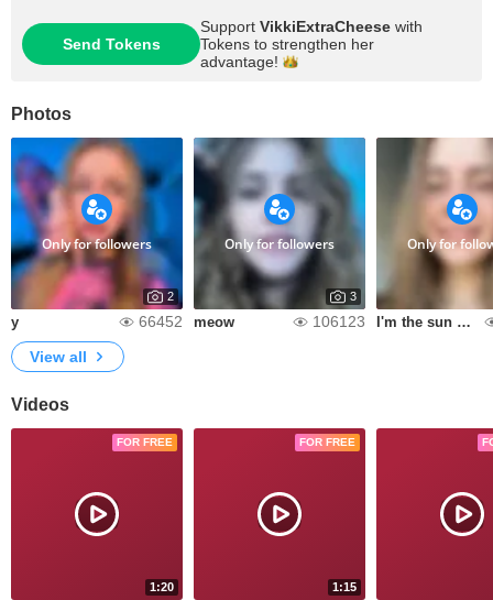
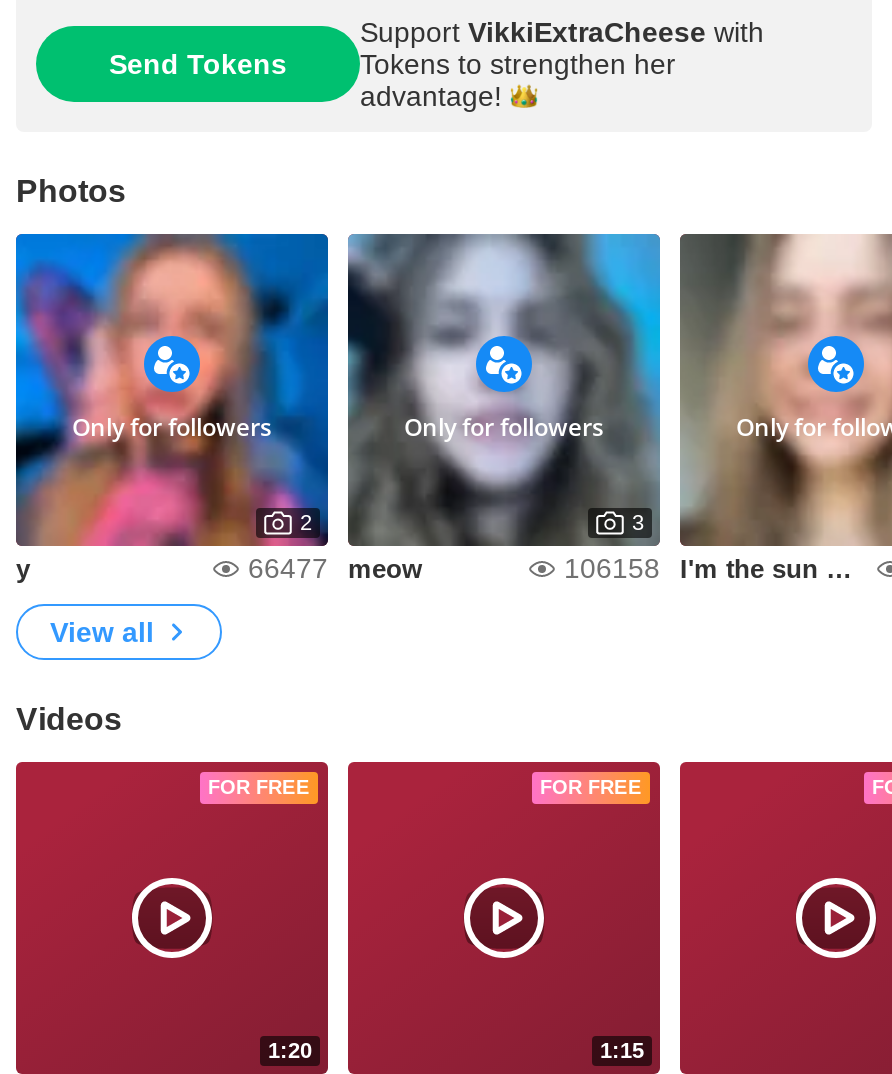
[139,313,234,330] 66452 meow -> [248,552,422,584] 66477 meow
[313,313,365,330] 106123 -> [564,552,660,584] 106158

